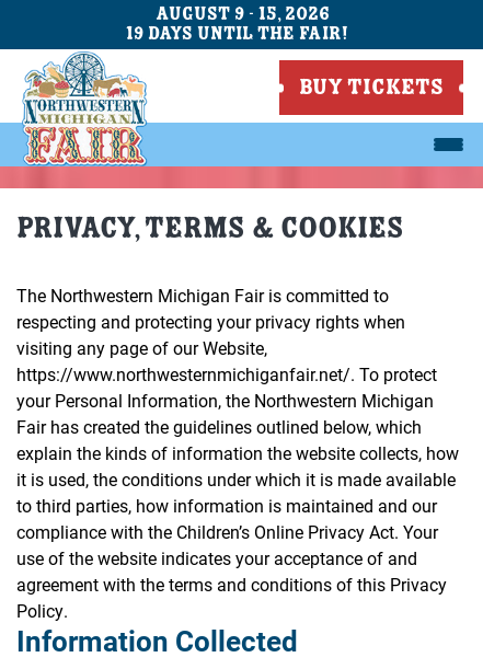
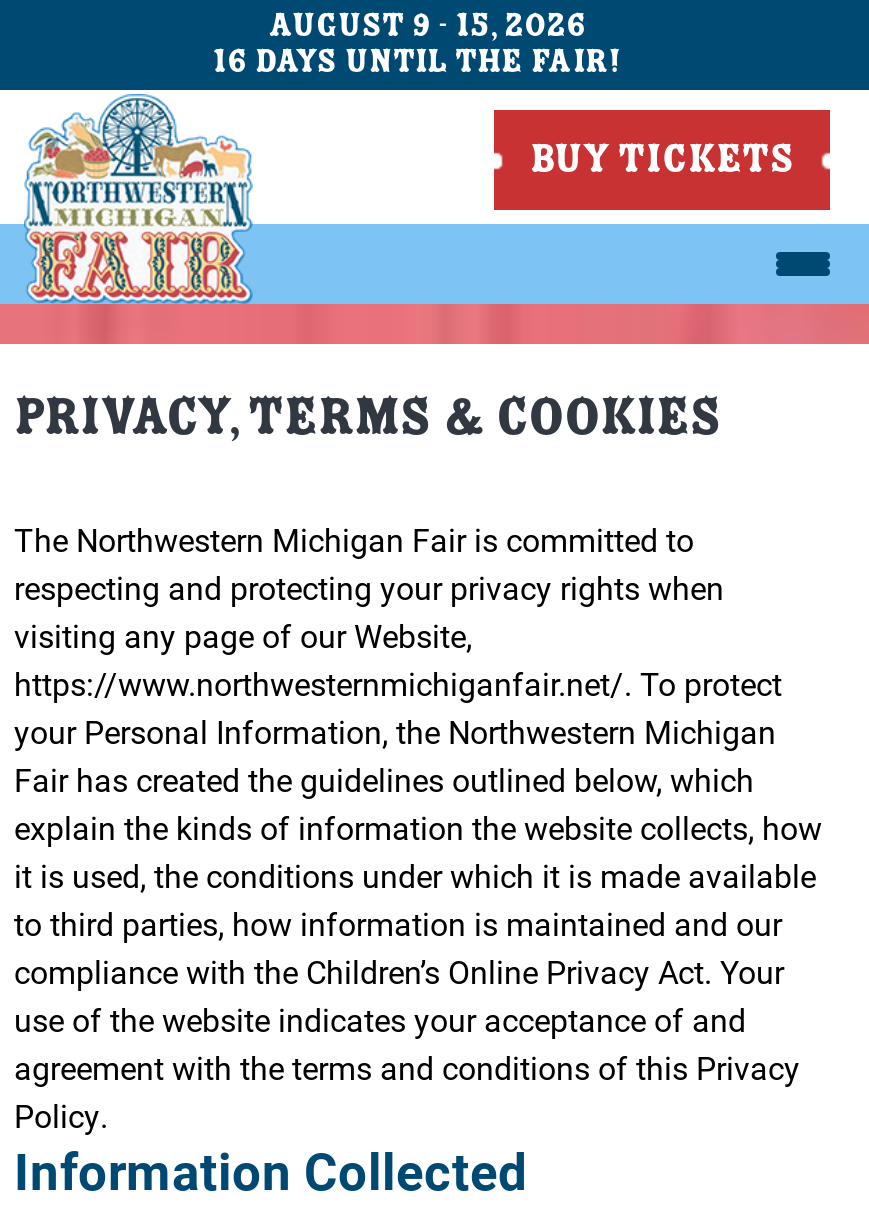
[126,23,348,44] 19 DAYS UNTIL THE FAIR! -> [213,42,621,80] 16 DAYS UNTIL THE FAIR!

